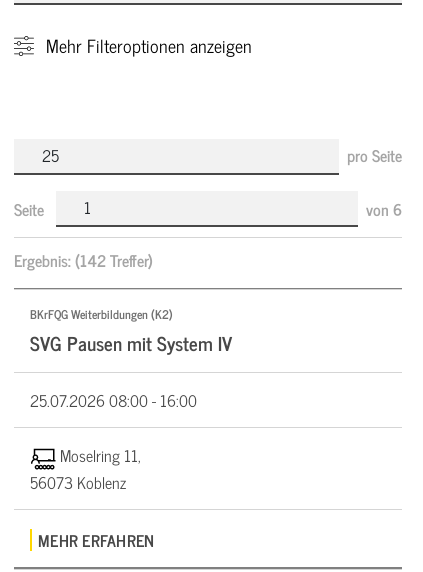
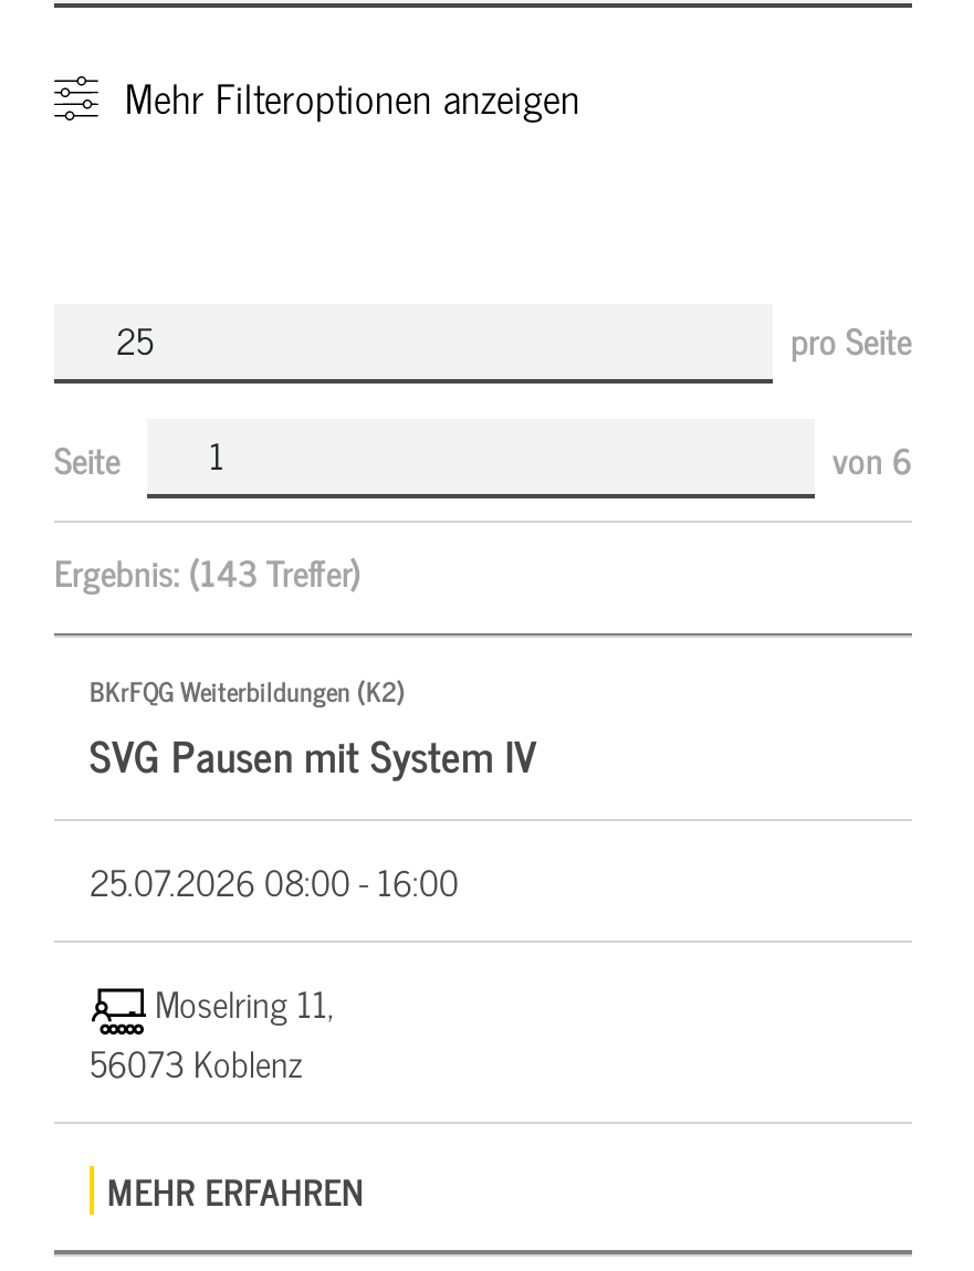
[14,247,153,273] Ergebnis: (142 Treffer) -> [54,543,362,601] Ergebnis: (143 Treffer)

